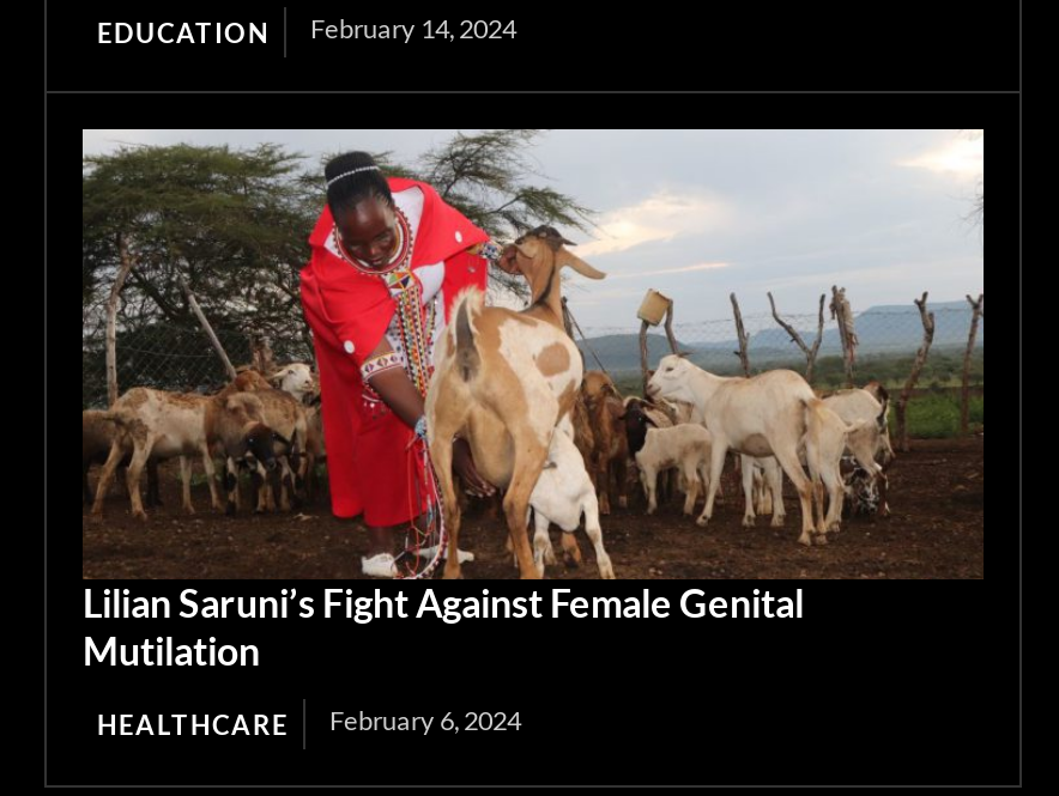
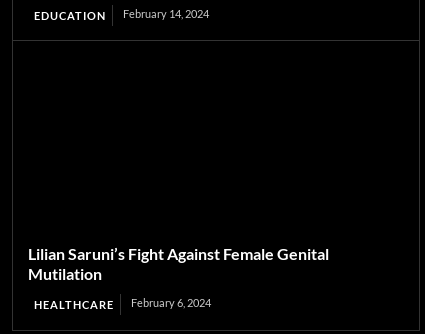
[80,127,986,579] [image] -> none

